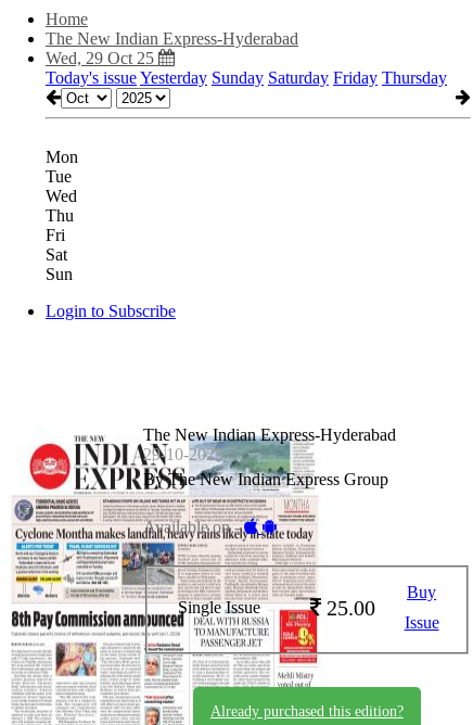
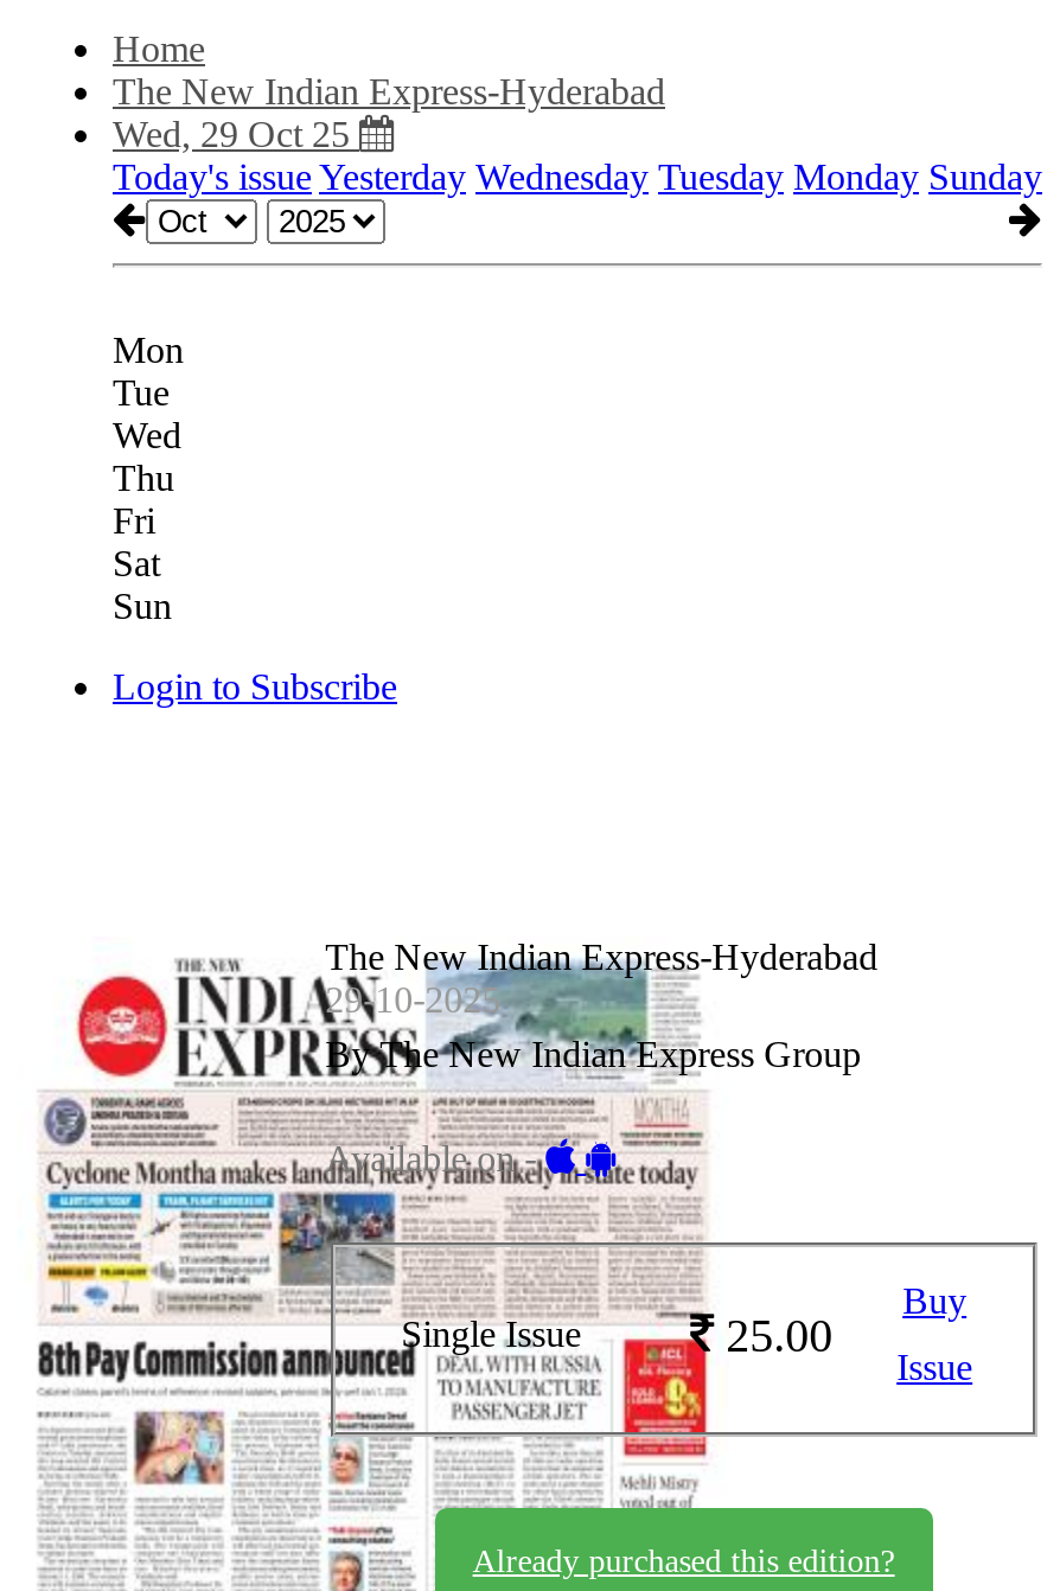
[46,68,447,87] Today's issue Yesterday Sunday Saturday Friday Thursday -> [113,156,1042,197] Today's issue Yesterday Wednesday Tuesday Monday Sunday

